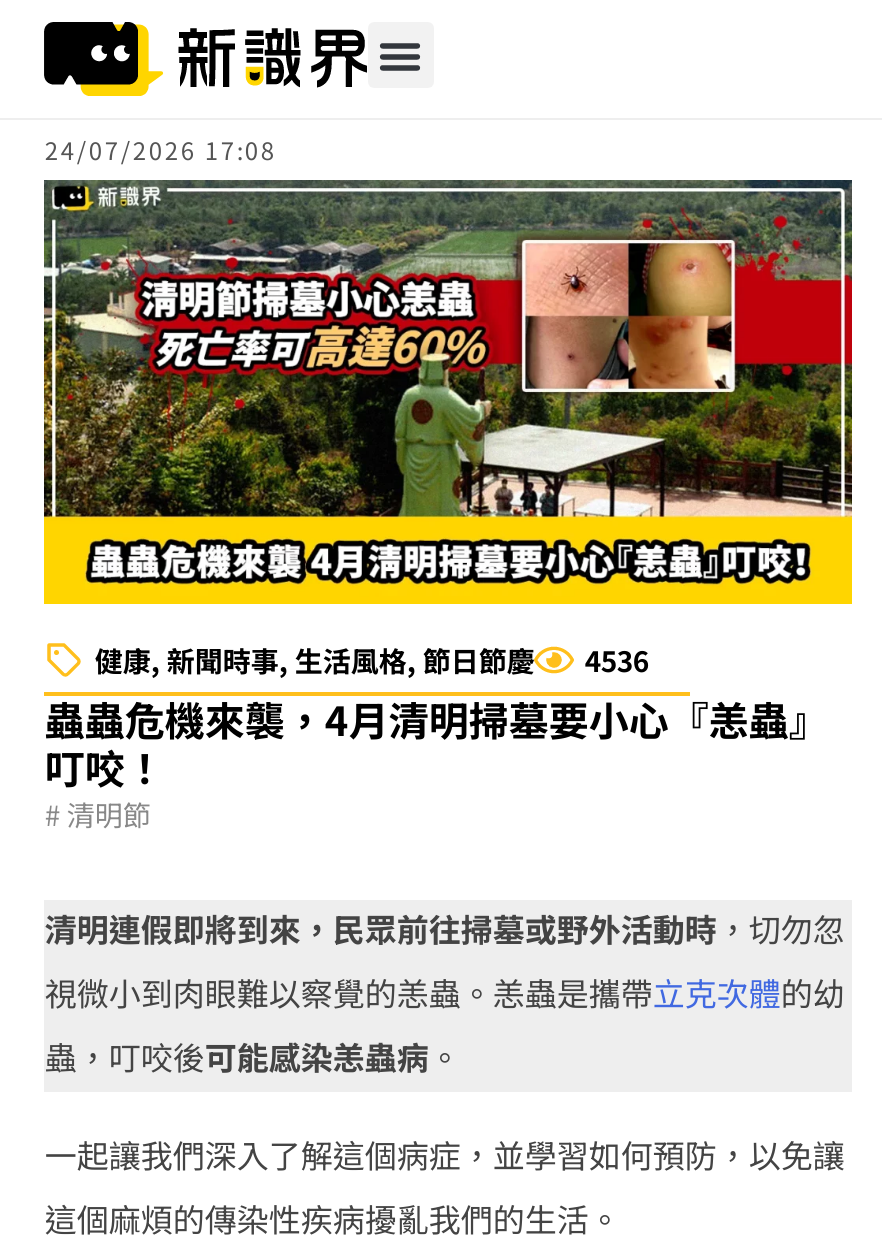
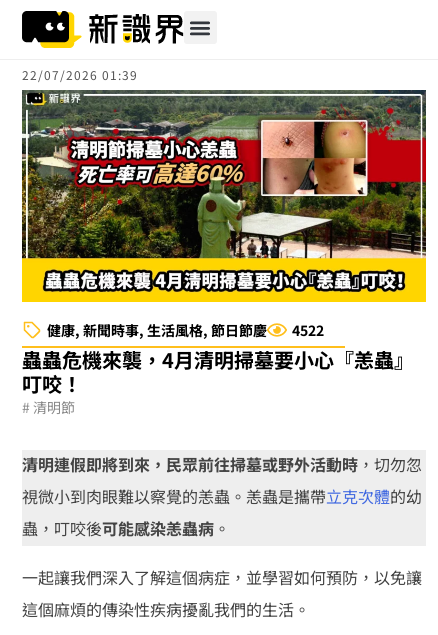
[45,132,277,166] 24/07/2026 17:08 -> [22,66,138,83] 22/07/2026 01:39
[95,640,649,680] 健康,新聞時事,生活風格,節日節慶 4536 -> [47,320,324,340] 健康,新聞時事,生活風格,節日節慶 4522

